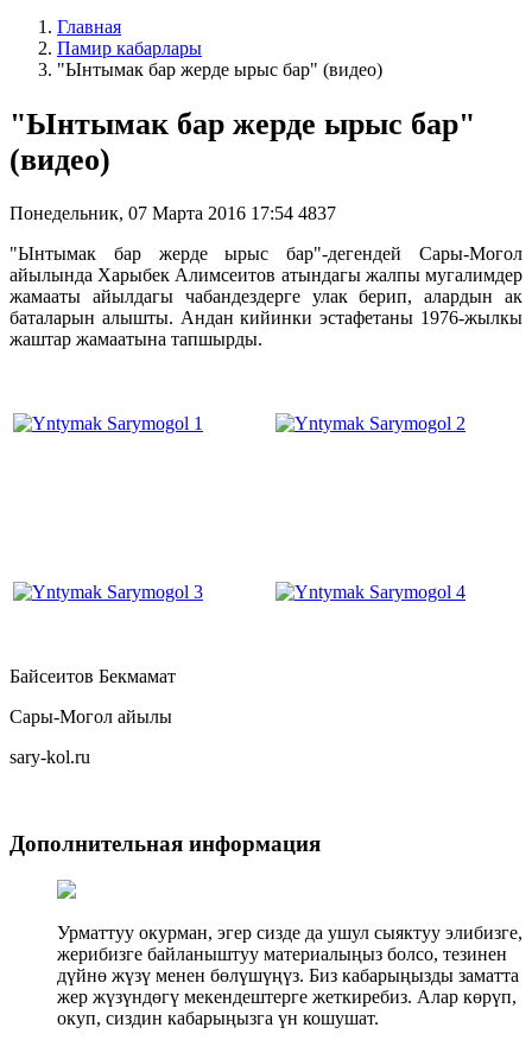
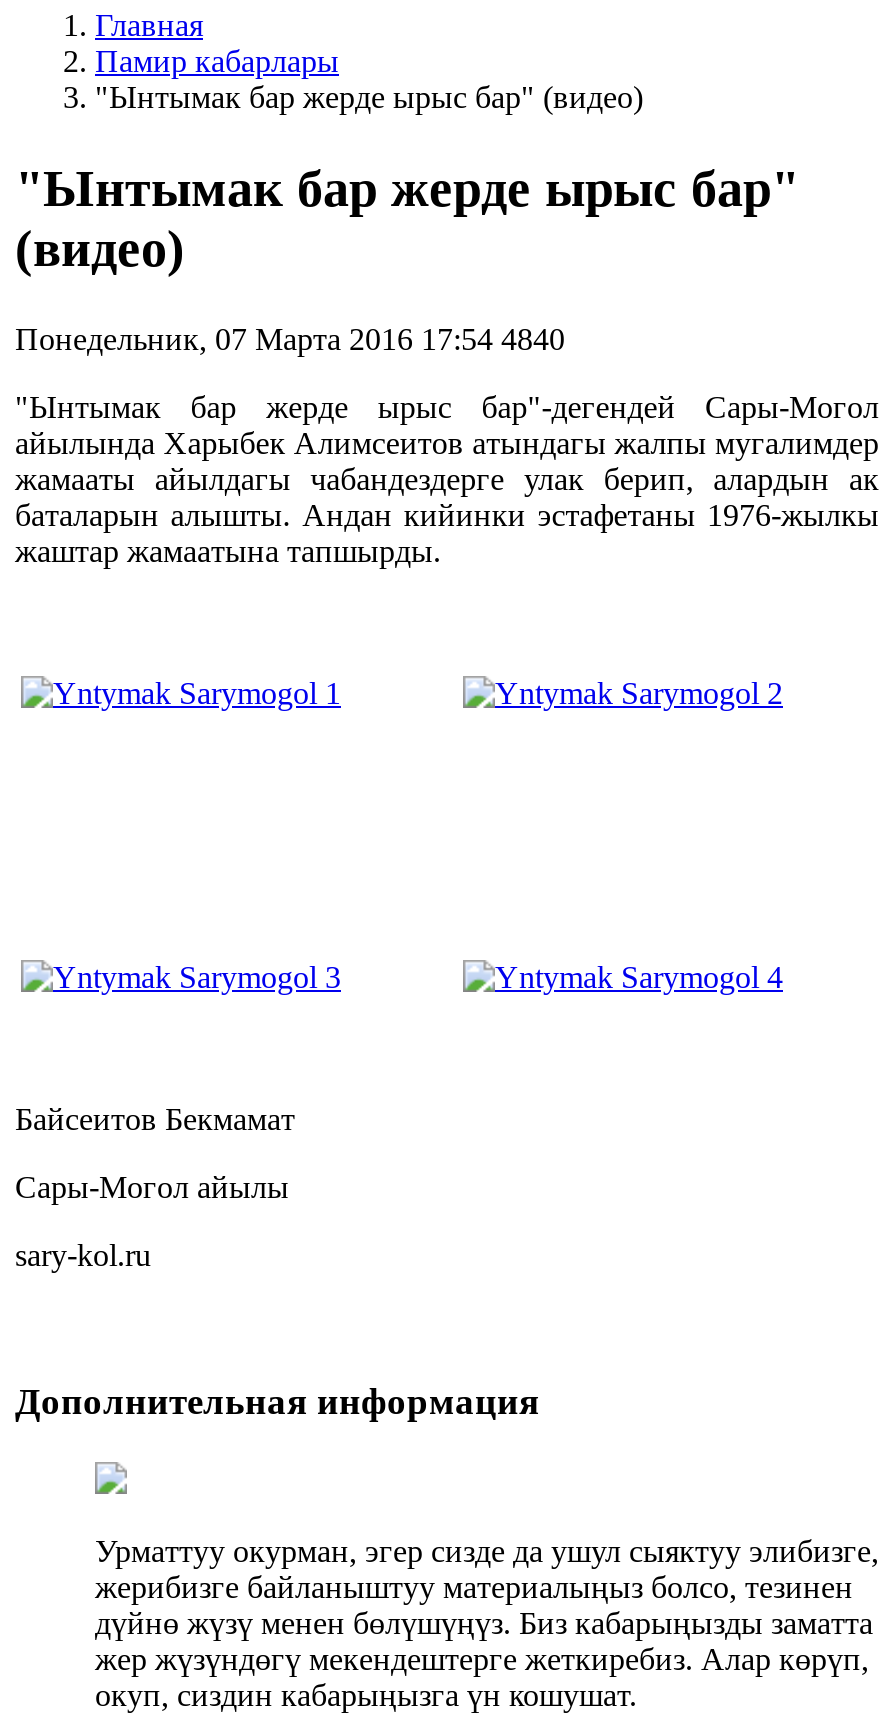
[9,203,336,223] Понедельник, 07 Марта 2016 17:54 4837 -> [15,322,565,356] Понедельник, 07 Марта 2016 17:54 4840

